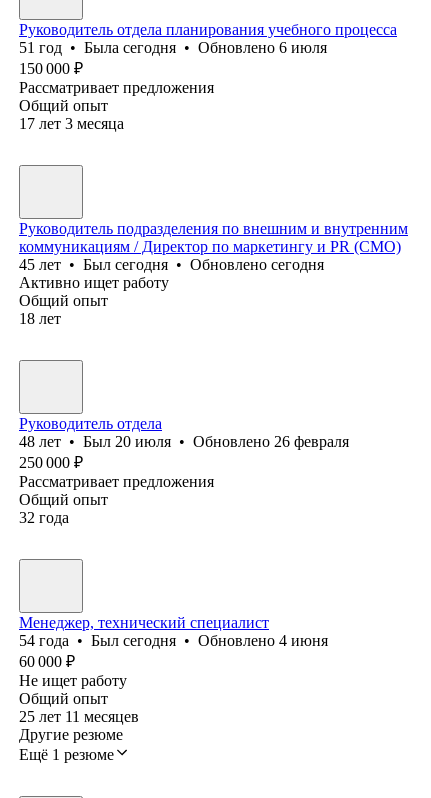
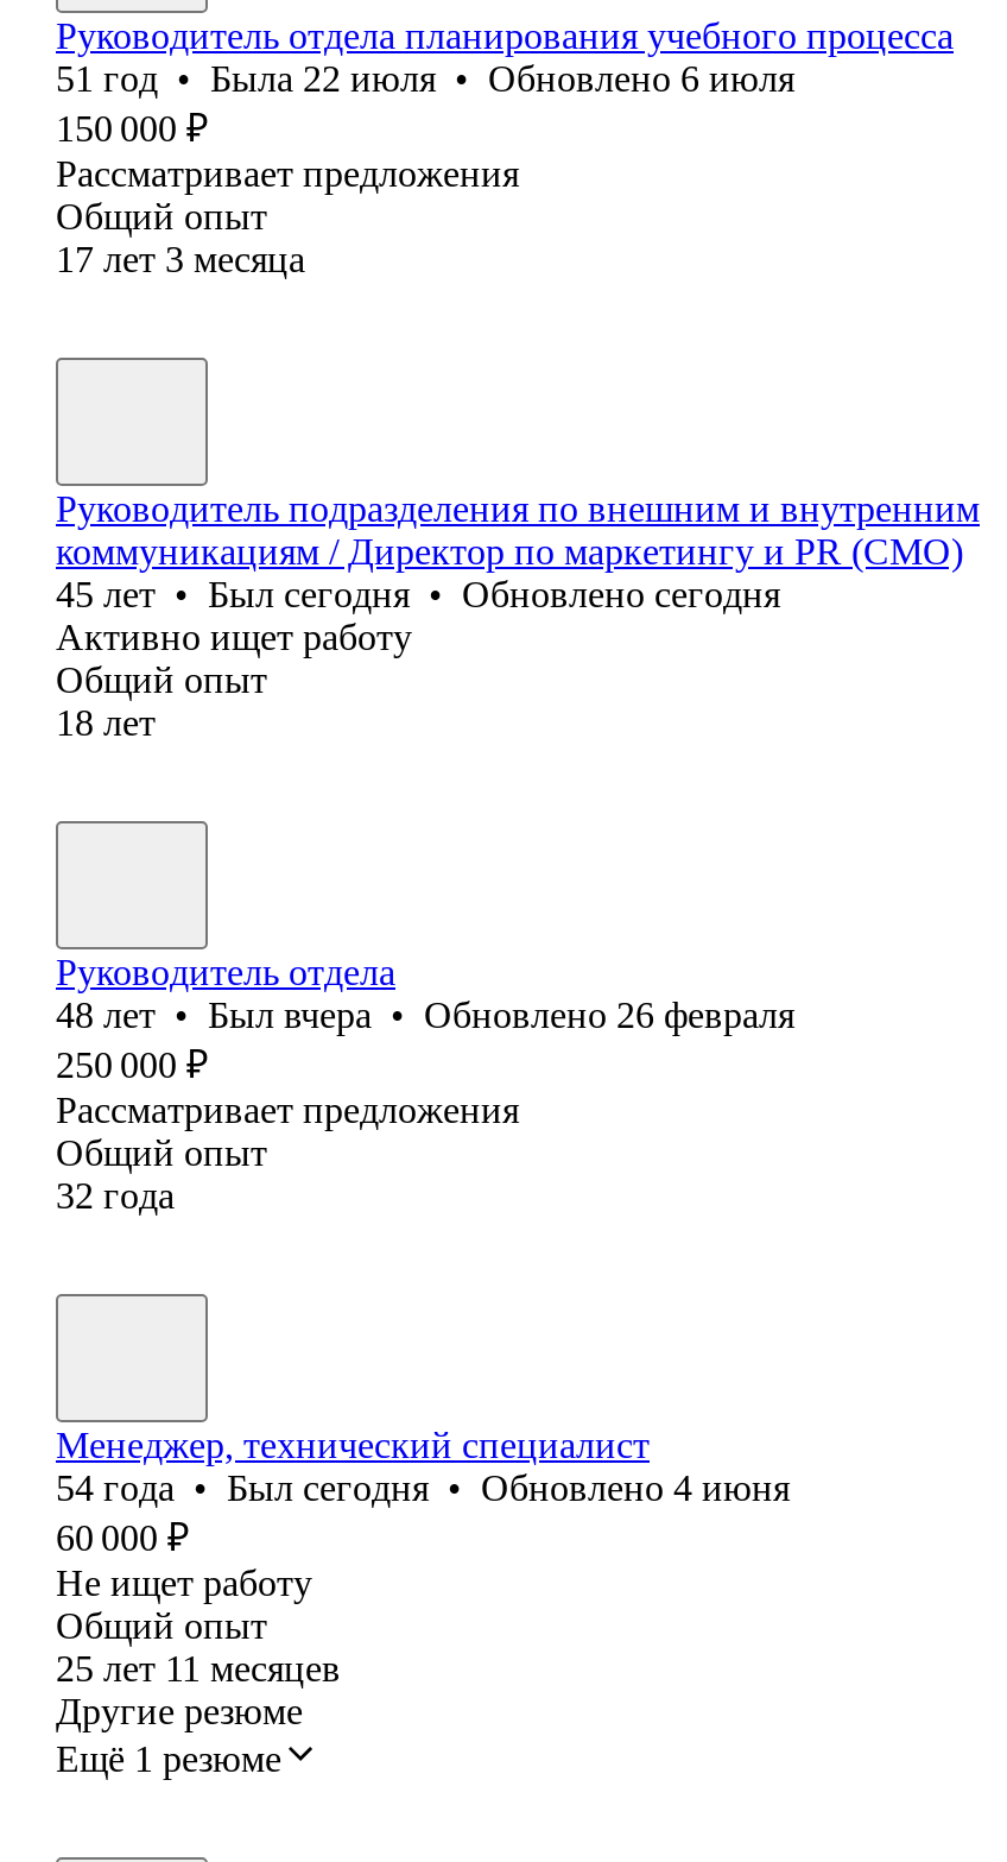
[19,39,327,56] 51 год • Была сегодня • Обновлено 6 июля -> [56,58,794,98] 51 год • Была 22 июля • Обновлено 6 июля
[19,433,349,450] 48 лет • Был 20 июля • Обновлено 26 февраля -> [56,994,794,1035] 48 лет • Был вчера • Обновлено 26 февраля

